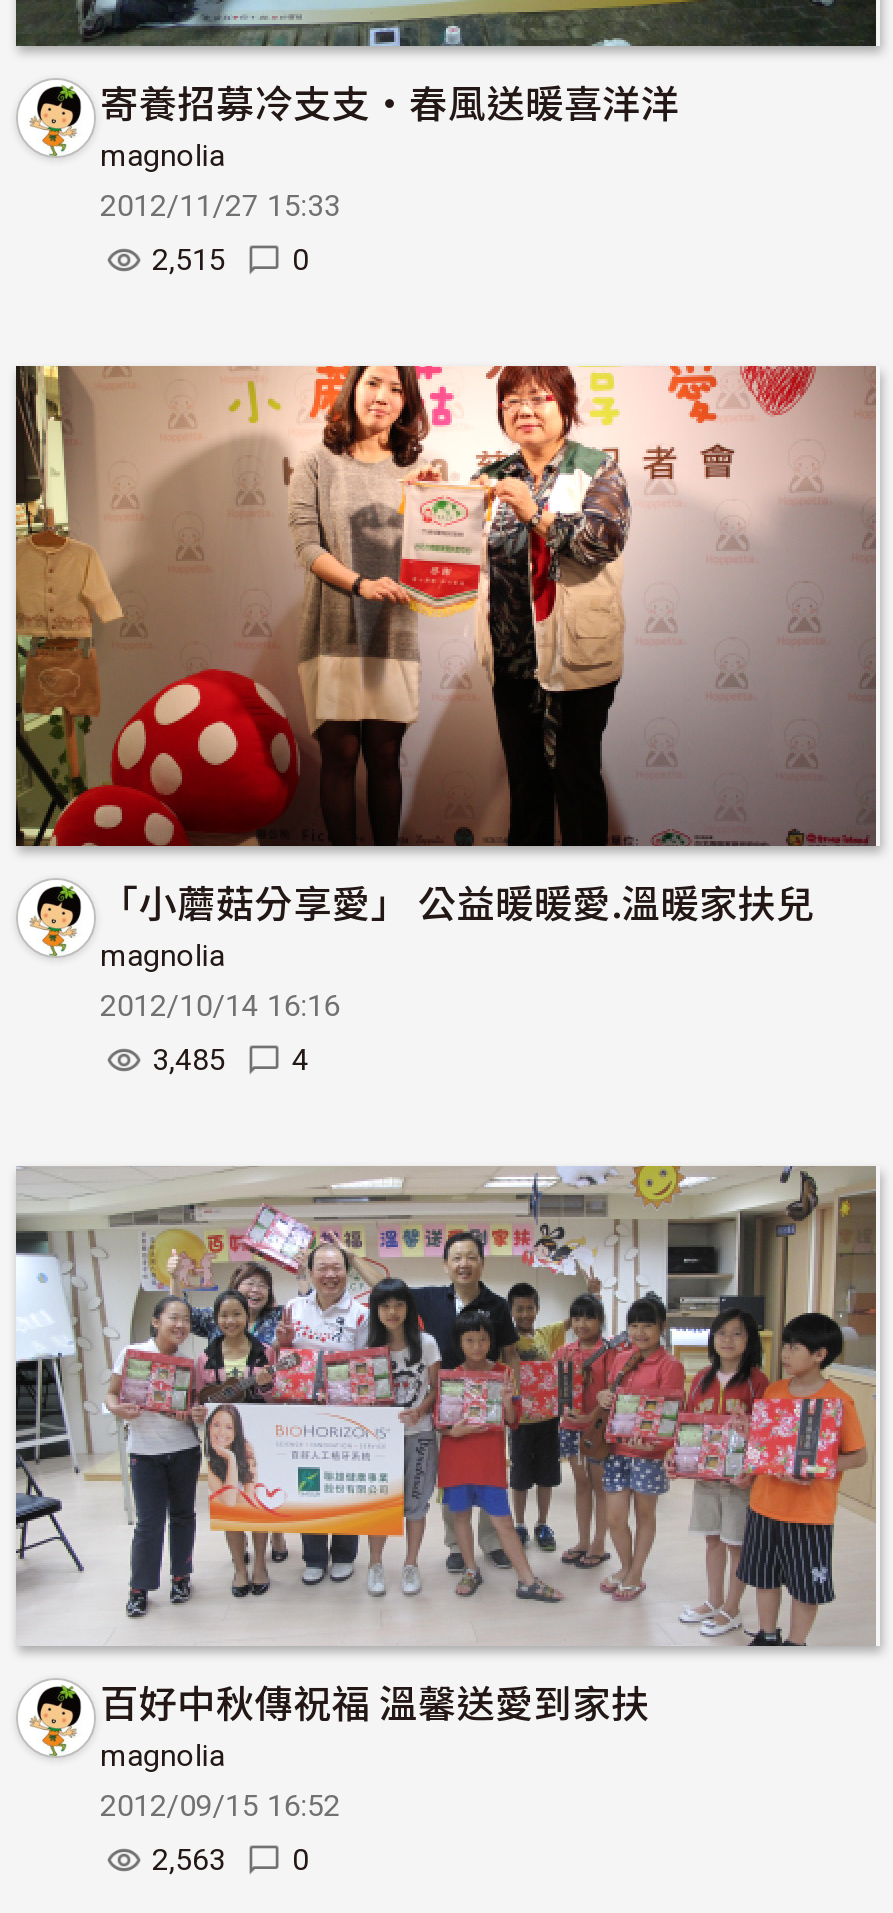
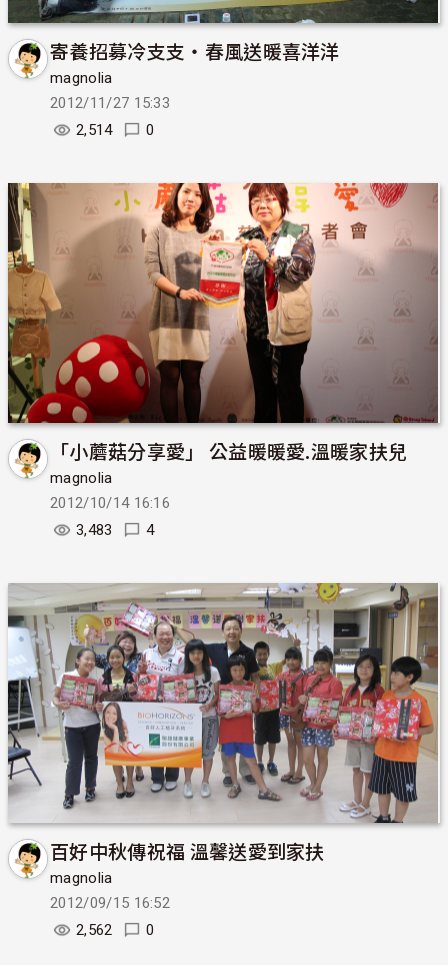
[152,242,309,278] 2,515 0 -> [76,121,154,139] 2,514 0
[152,1042,309,1078] 3,485 4 -> [76,521,154,539] 3,483 4
[152,1842,309,1878] 2,563 0 -> [76,921,154,939] 2,562 0

